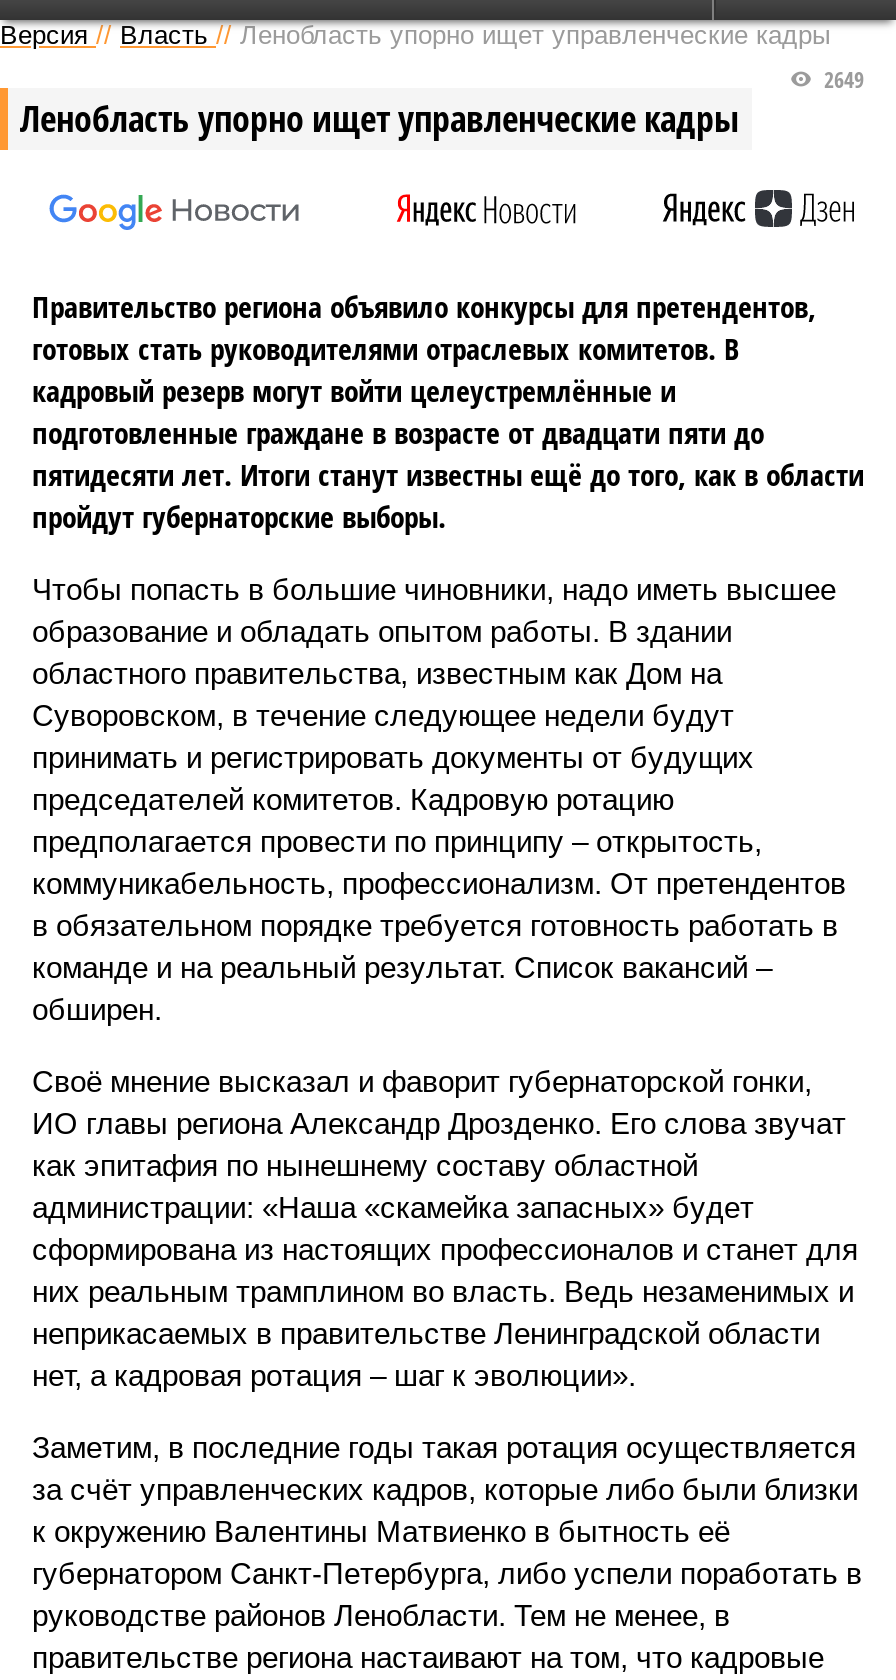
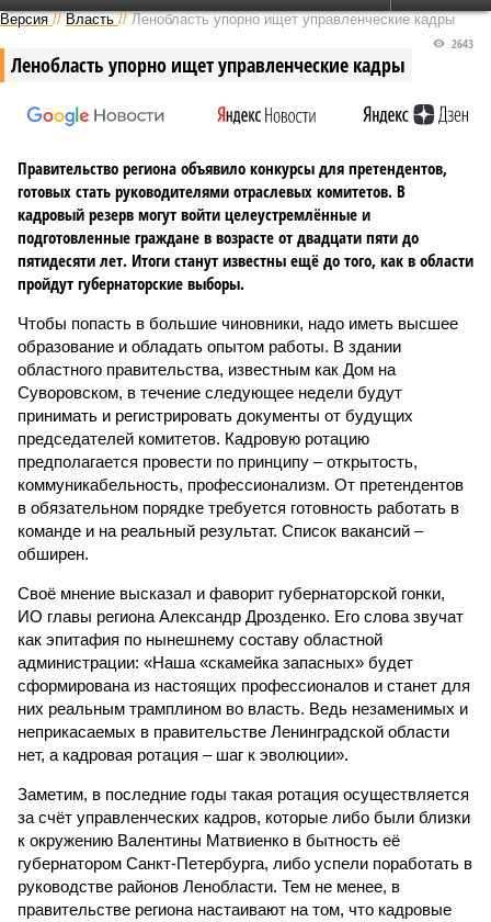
[818,64,864,94] 2649 -> [448,35,473,52] 2643

